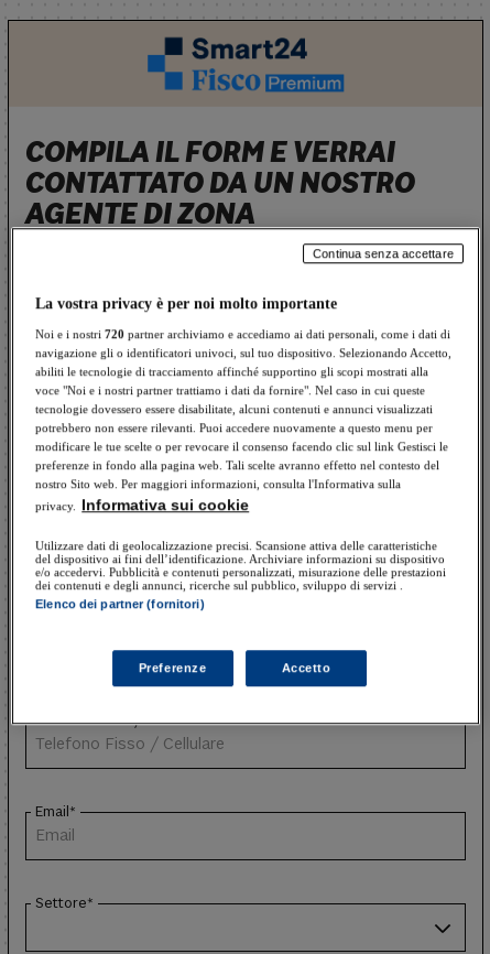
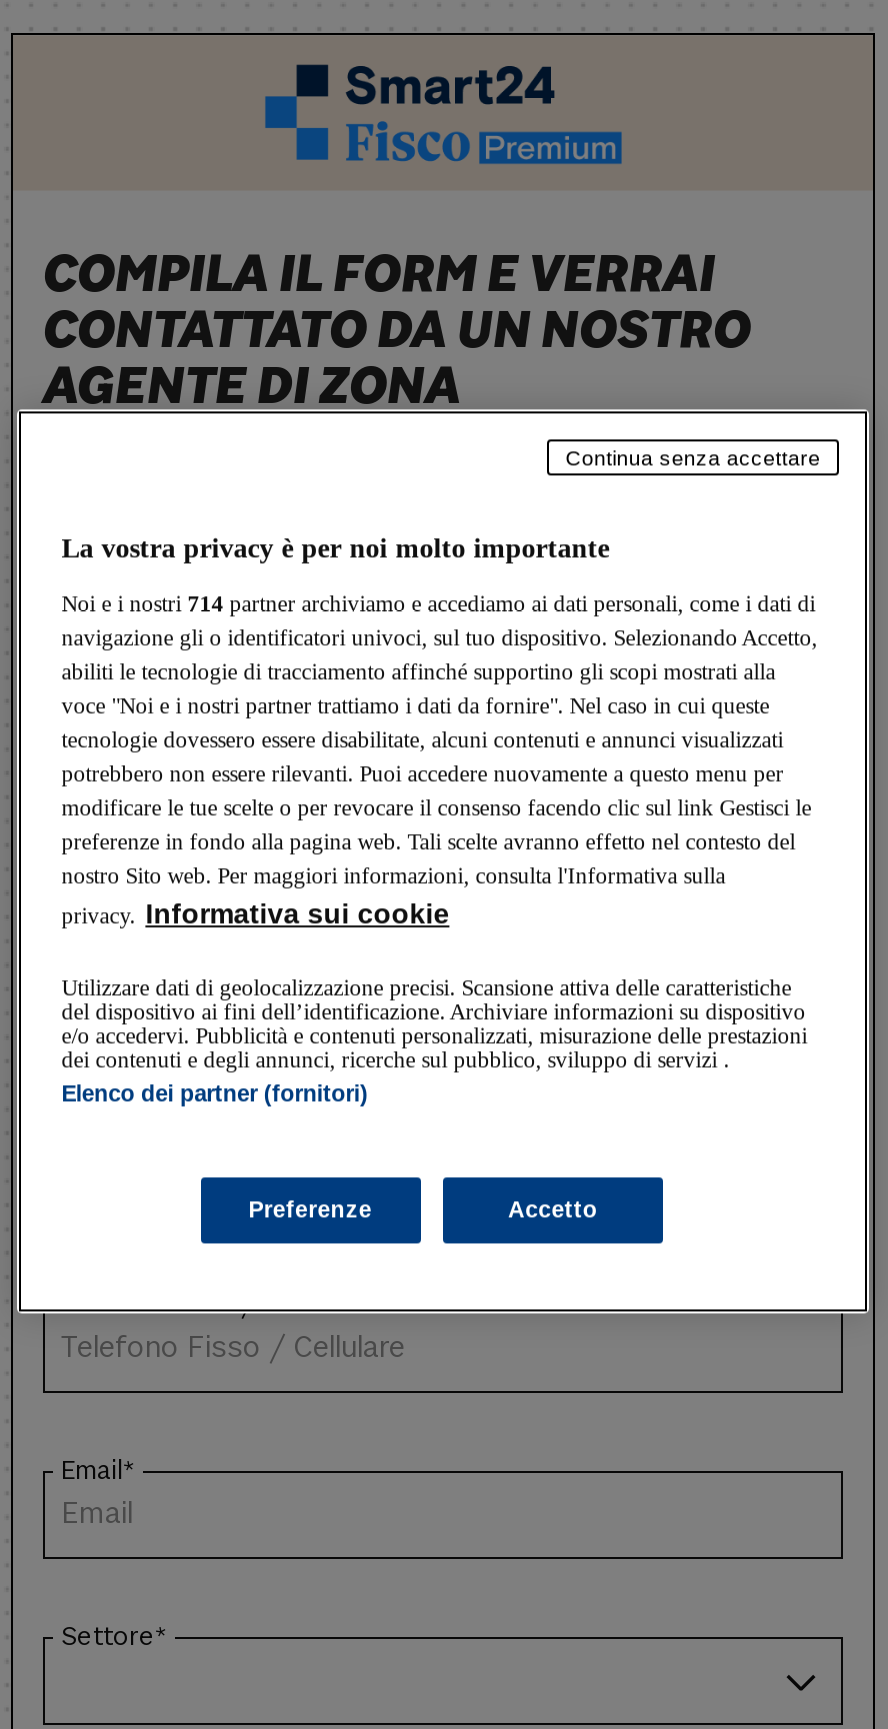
[35,327,451,341] Noi e i nostri 720 partner archiviamo e accediamo ai dati personali, come i dati di -> [61,591,815,615] Noi e i nostri 714 partner archiviamo e accediamo ai dati personali, come i dati di

